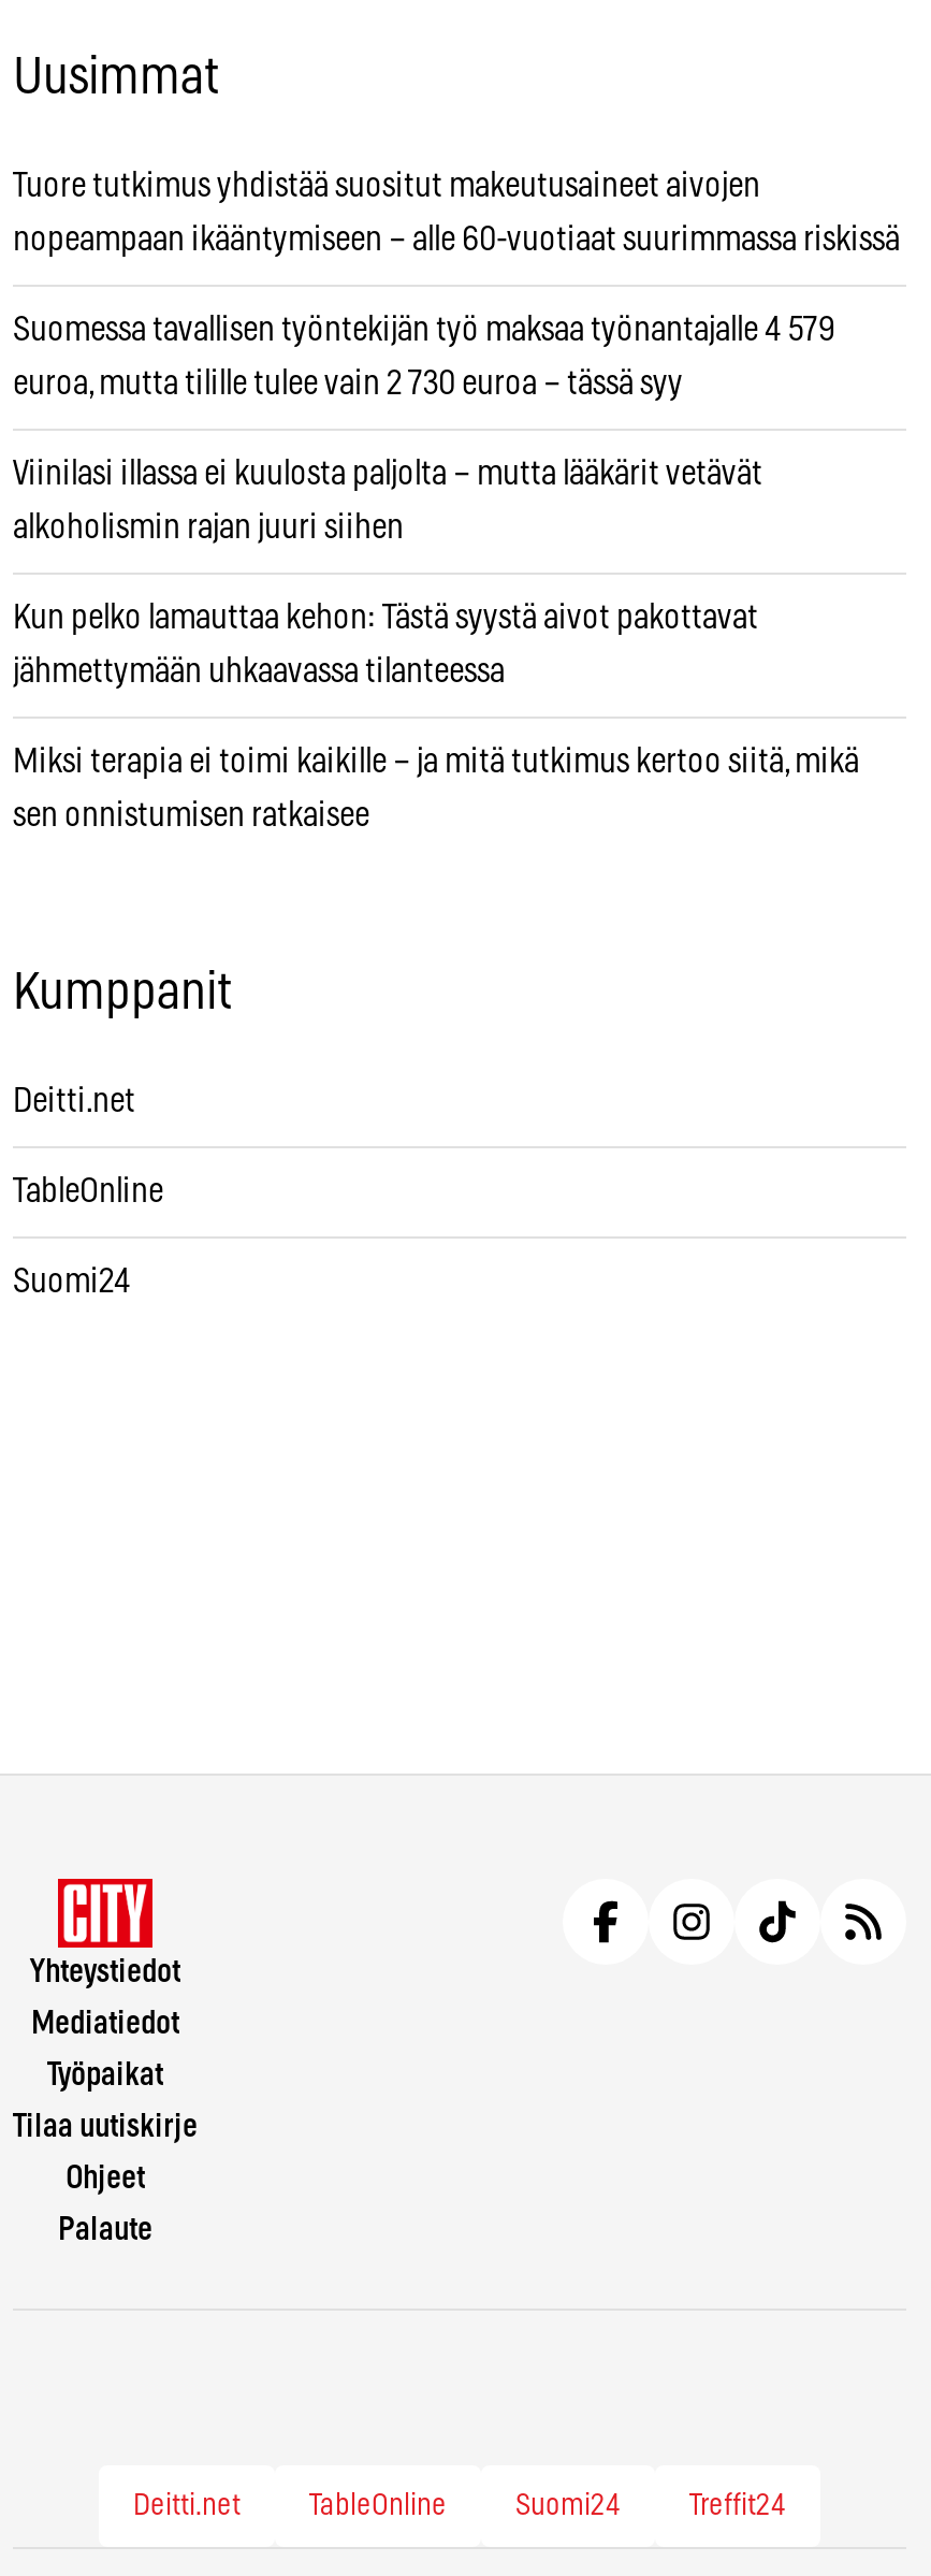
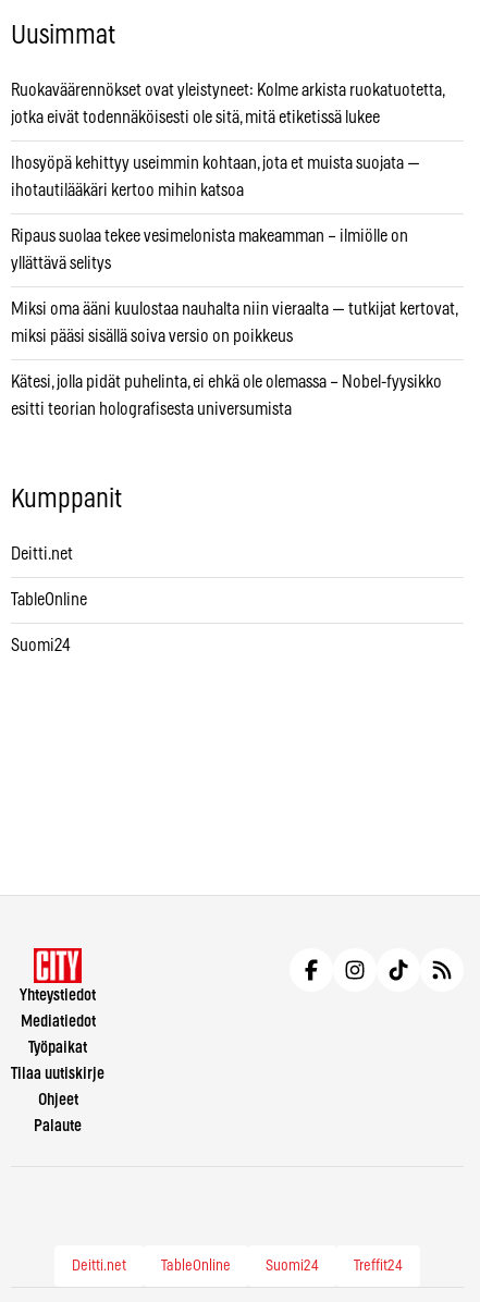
[13,169,760,203] Tuore tutkimus yhdistää suositut makeutusaineet aivojen -> [11,82,444,99] Ruokaväärennökset ovat yleistyneet: Kolme arkista ruokatuotetta,
[13,223,900,257] nopeampaan ikääntymiseen – alle 60-vuotiaat suurimmassa riskissä -> [11,109,380,126] jotka eivät todennäköisesti ole sitä, mitä etiketissä lukee
[13,313,835,347] Suomessa tavallisen työntekijän työ maksaa työnantajalle 4 579 -> [11,155,420,172] Ihosyöpä kehittyy useimmin kohtaan, jota et muista suojata —
[13,367,683,401] euroa, mutta tilille tulee vain 2 730 euroa – tässä syy -> [11,182,244,199] ihotautilääkäri kertoo mihin katsoa
[13,457,762,491] Viinilasi illassa ei kuulosta paljolta – mutta lääkärit vetävät -> [11,228,408,245] Ripaus suolaa tekee vesimelonista makeamman – ilmiölle on
[13,511,404,545] alkoholismin rajan juuri siihen -> [11,255,111,272] yllättävä selitys
[13,601,758,635] Kun pelko lamauttaa kehon: Tästä syystä aivot pakottavat -> [11,301,457,318] Miksi oma ääni kuulostaa nauhalta niin vieraalta — tutkijat kertovat,
[13,655,505,689] jähmettymään uhkaavassa tilanteessa -> [11,328,293,345] miksi pääsi sisällä soiva versio on poikkeus
[13,745,859,779] Miksi terapia ei toimi kaikille – ja mitä tutkimus kertoo siitä, mikä -> [11,374,442,391] Kätesi, jolla pidät puhelinta, ei ehkä ole olemassa – Nobel-fyysikko
[13,799,369,833] sen onnistumisen ratkaisee -> [11,401,292,418] esitti teorian holografisesta universumista

